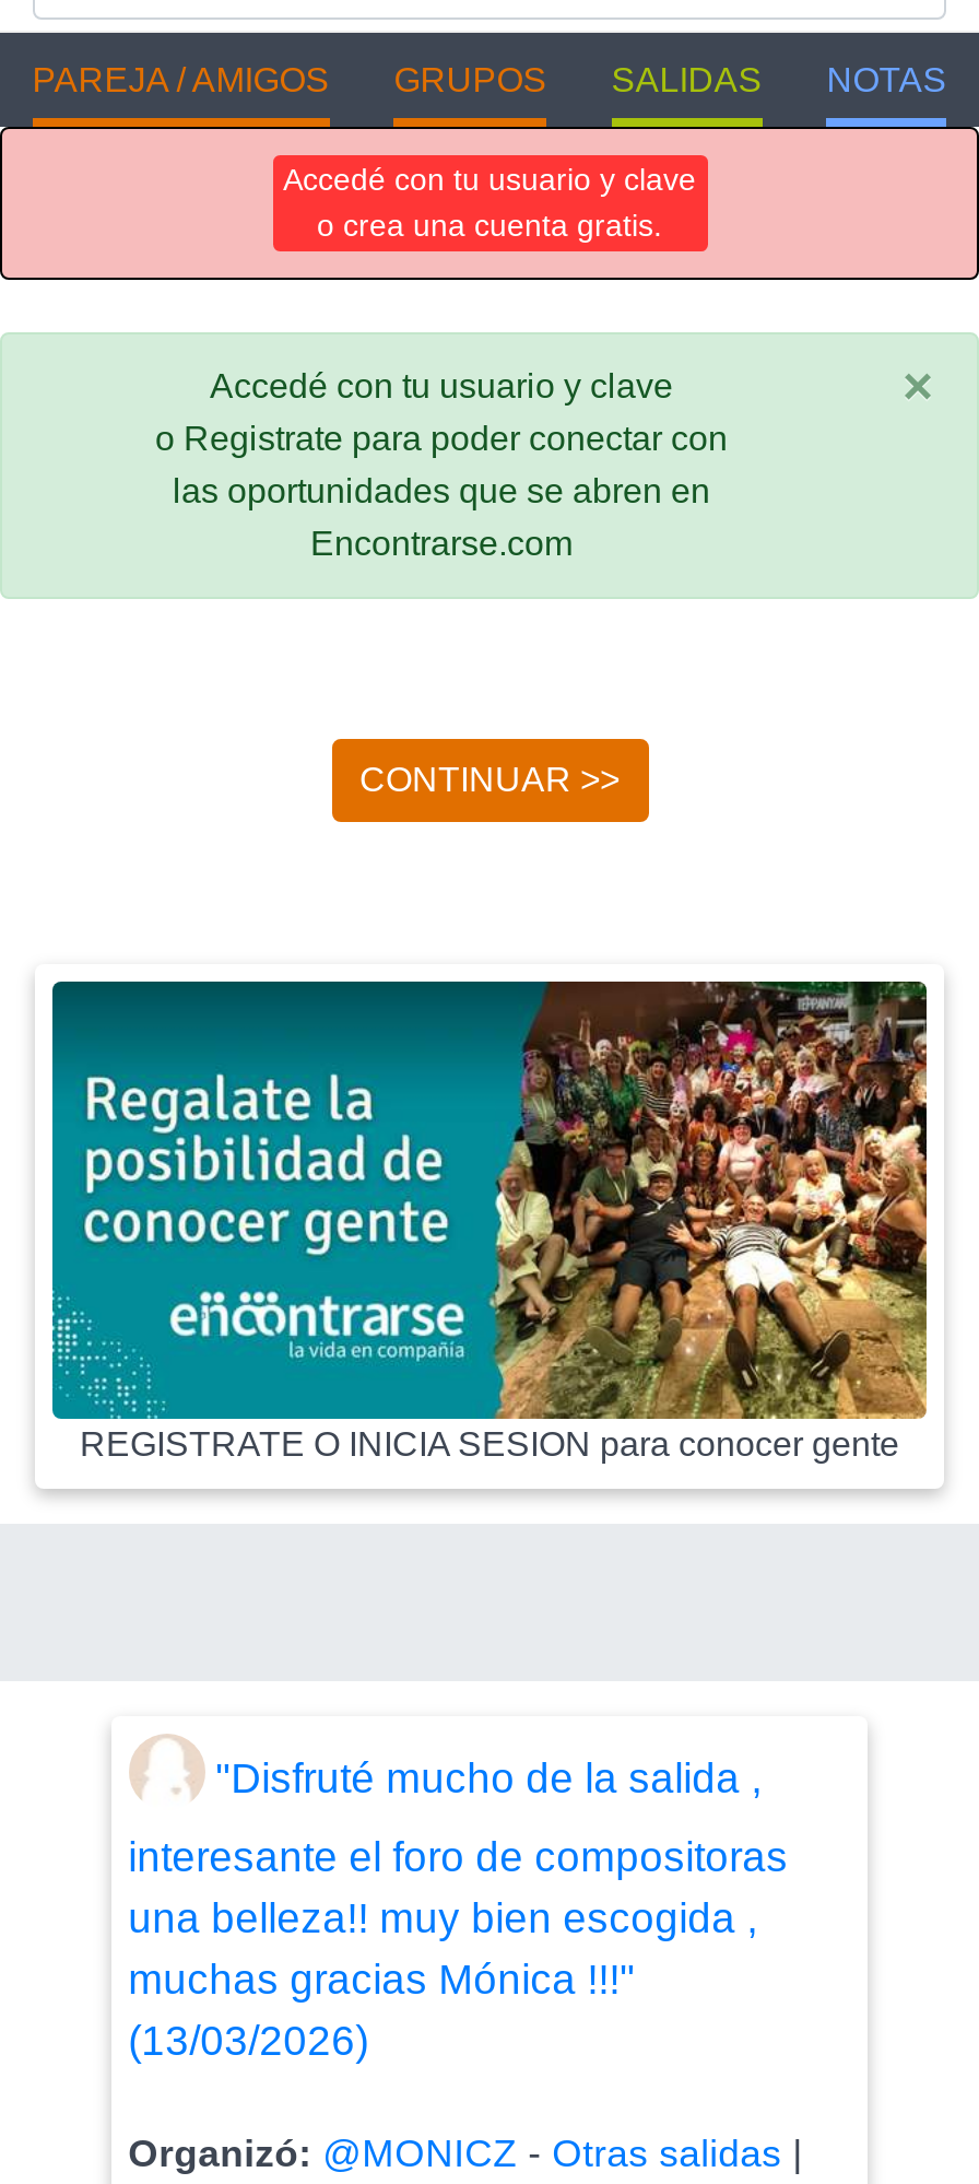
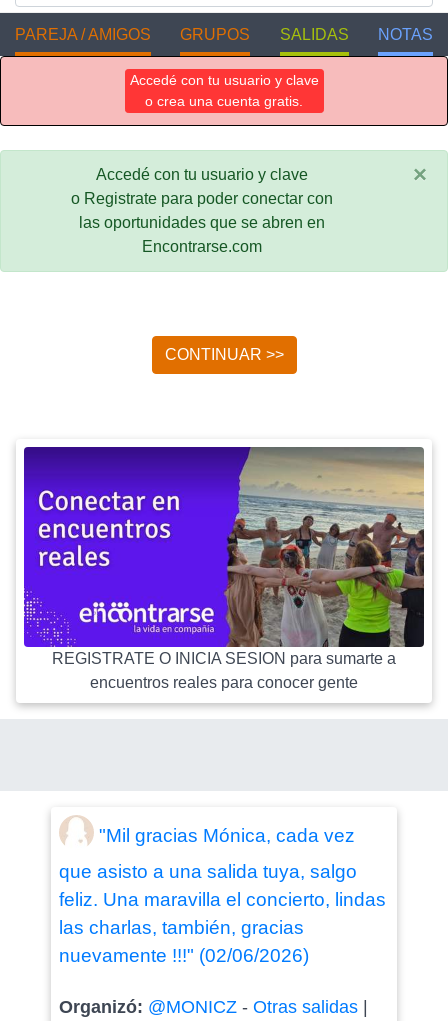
[50,979,929,1463] [image] | REGISTRATE O INICIA SESION para conocer gente -> [23,446,425,691] [image] | REGISTRATE O INICIA SESION para sumarte a | encuentros reales para conocer gente
[216,1755,762,1801] "Disfruté mucho de la salida , -> [99,825,355,846] "Mil gracias Mónica, cada vez
[128,1834,788,2064] interesante el foro de compositoras | una belleza!! muy bien escogida , | muchas gracias Mónica !!!" | (13/03/2026) -> [59,861,386,966] que asisto a una salida tuya, salgo | feliz. Una maravilla el concierto, lindas | las charlas, también, gracias | nuevamente !!!" (02/06/2026)

